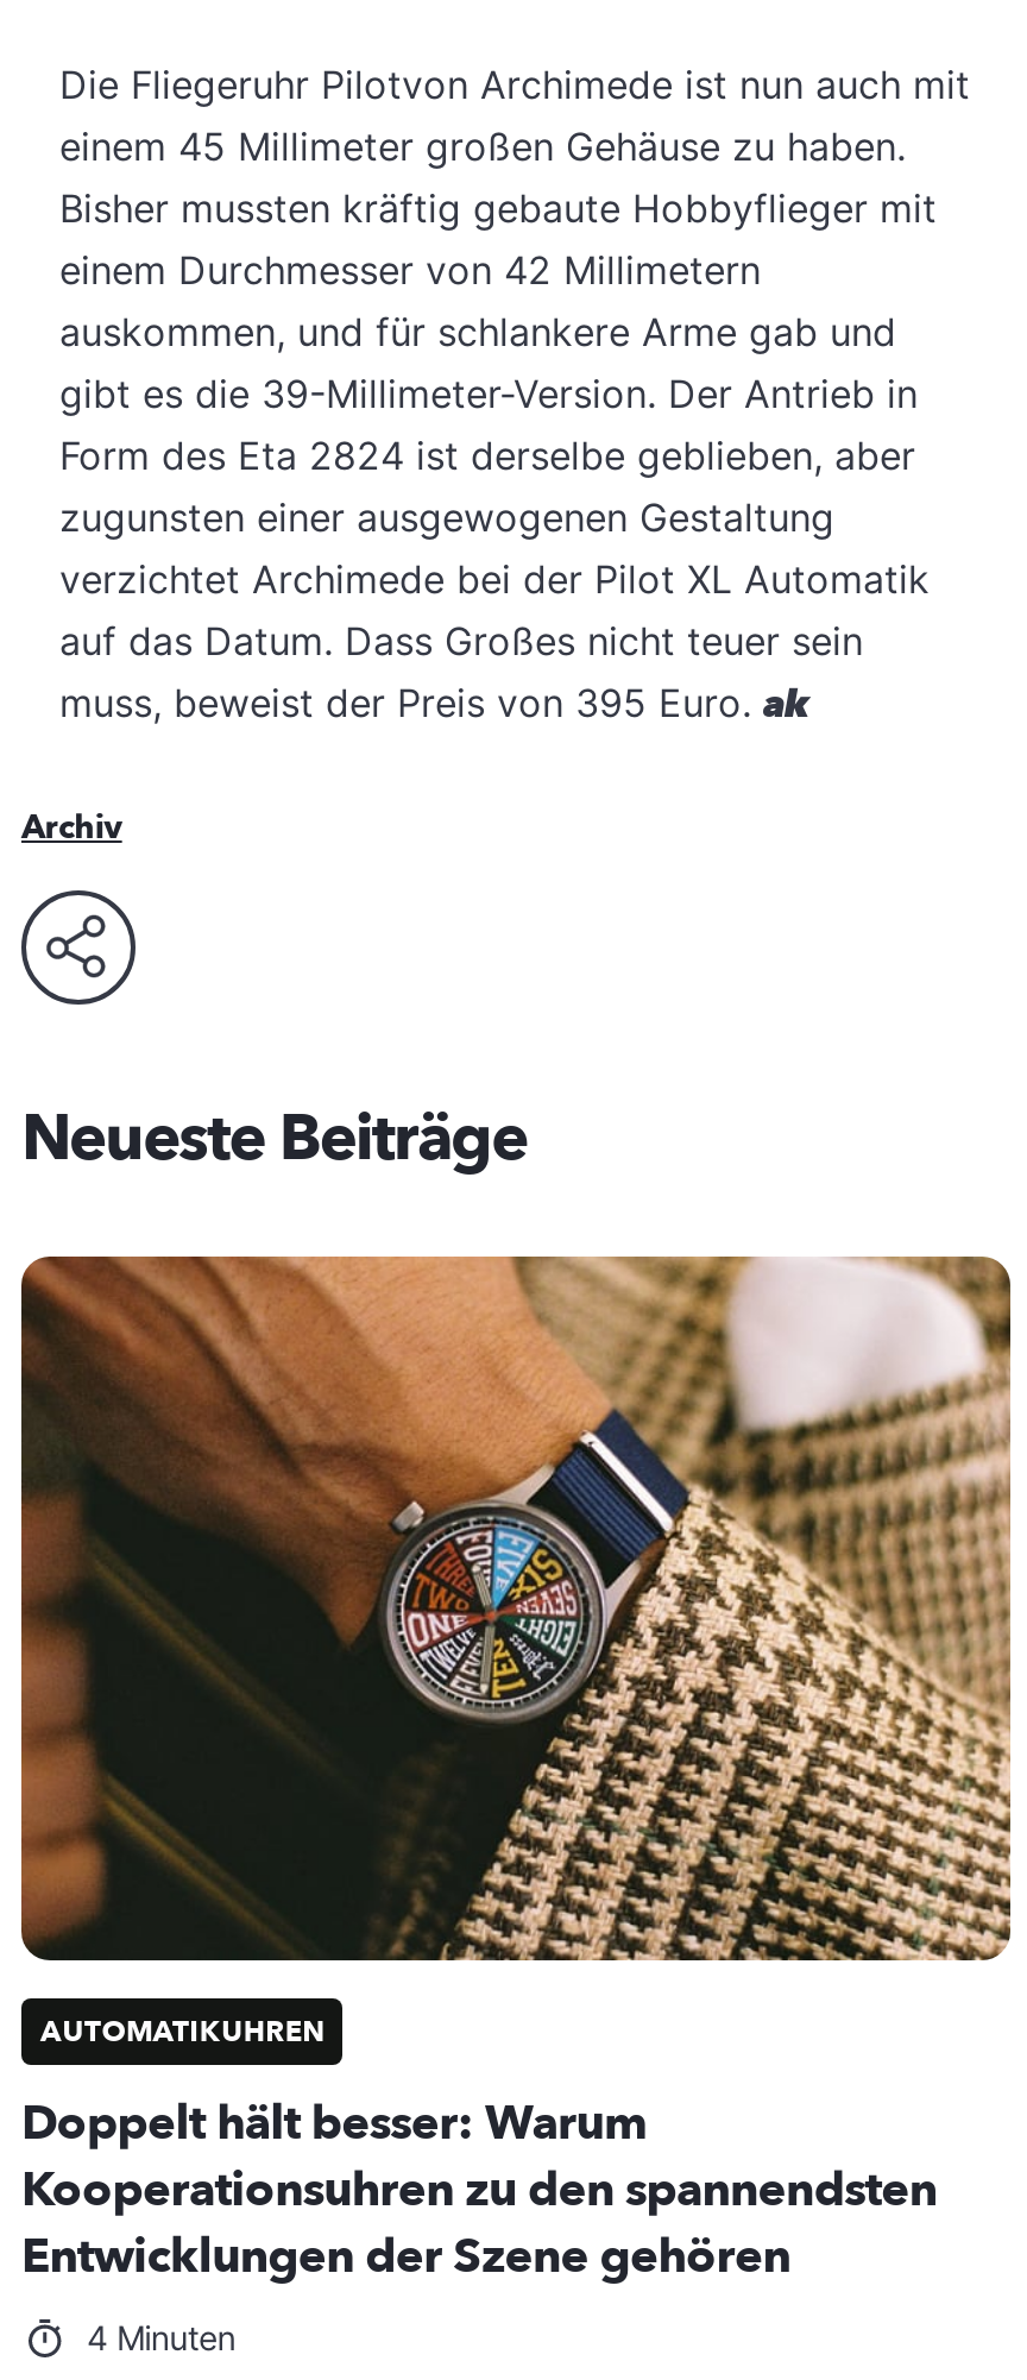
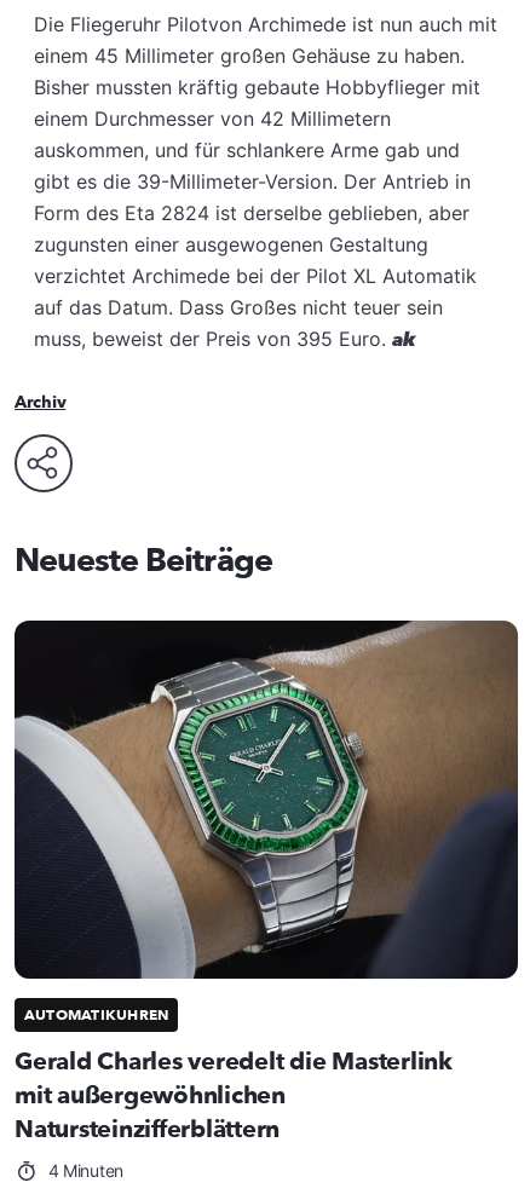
[19,1254,1013,1963] [image] -> [13,619,519,980] [image]
[21,2091,937,2289] Doppelt hält besser: Warum | Kooperationsuhren zu den spannendsten | Entwicklungen der Szene gehören -> [15,1045,452,1146] Gerald Charles veredelt die Masterlink | mit außergewöhnlichen | Natursteinzifferblättern

